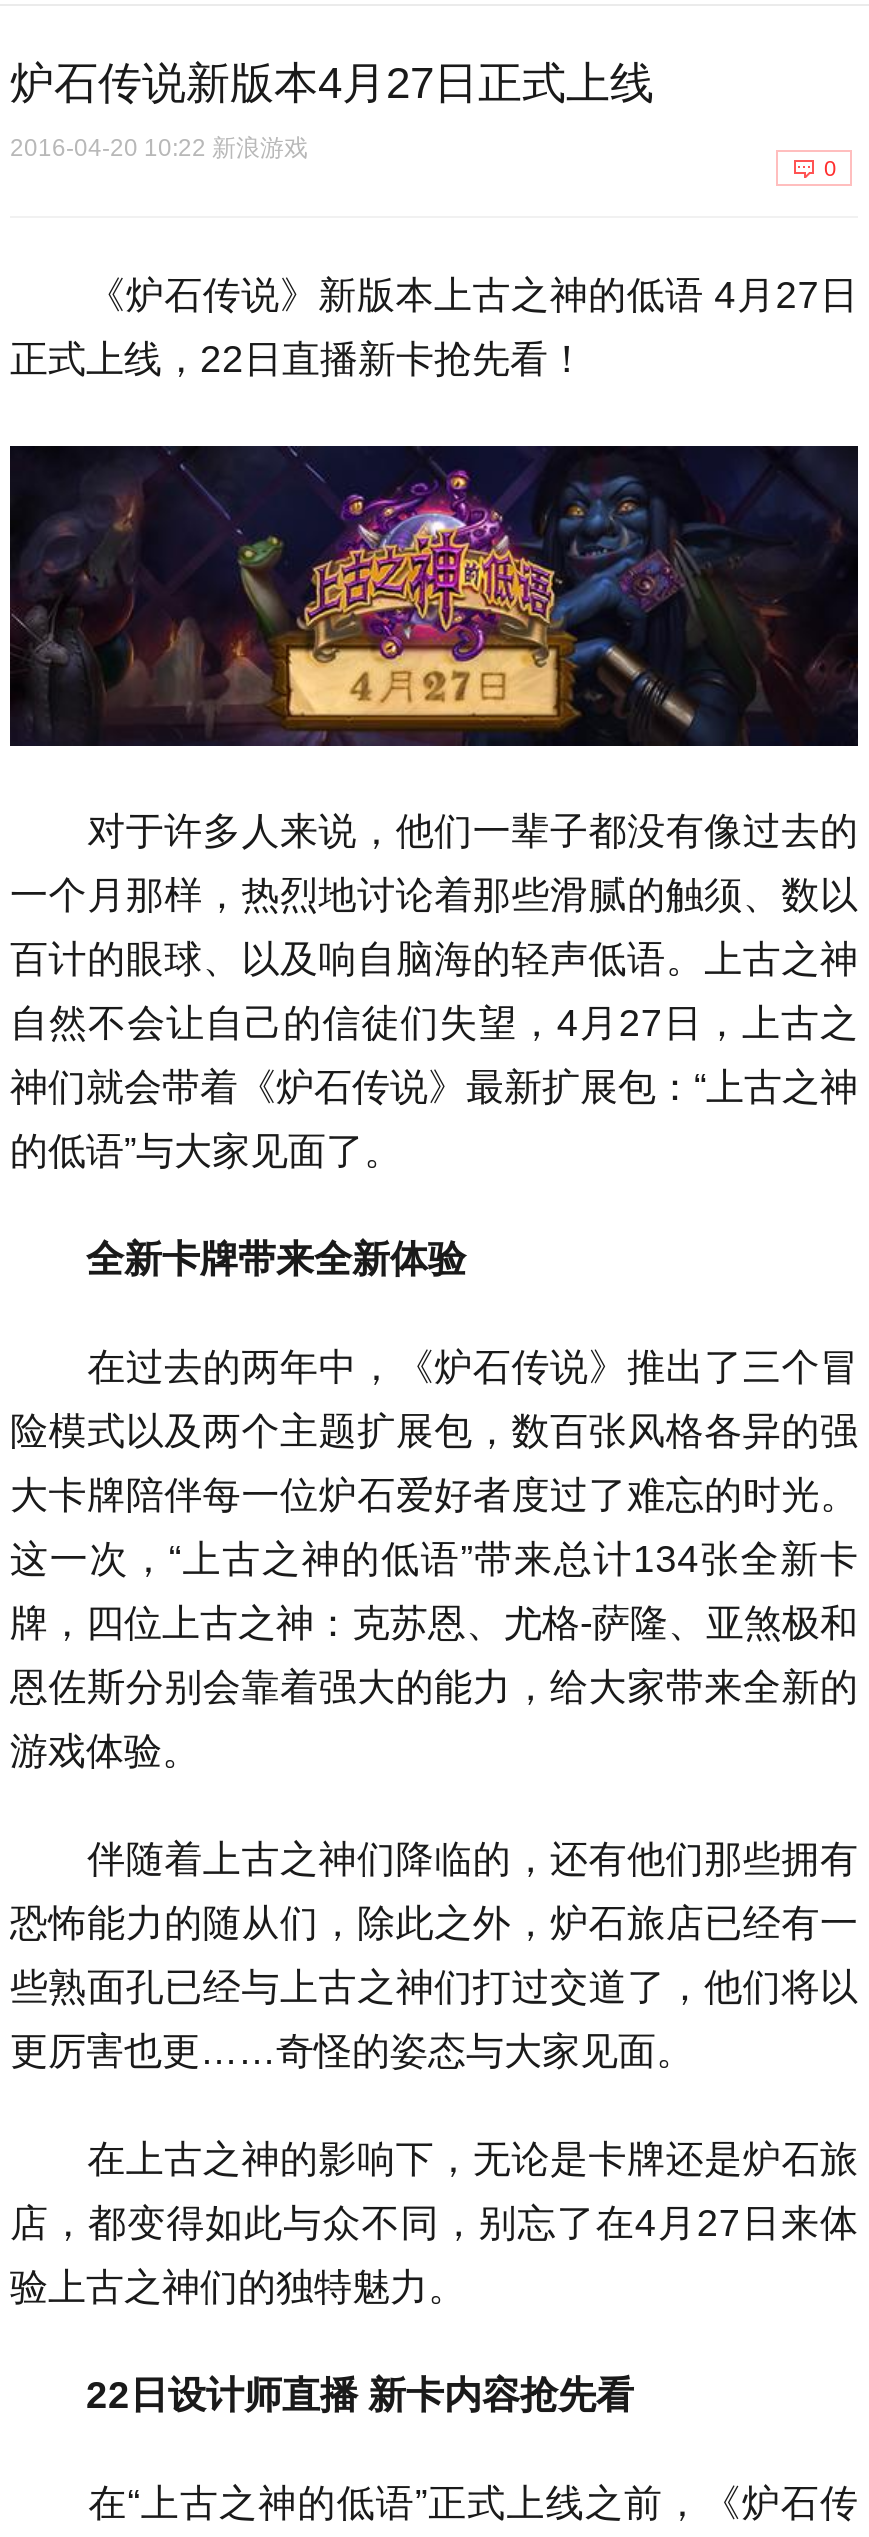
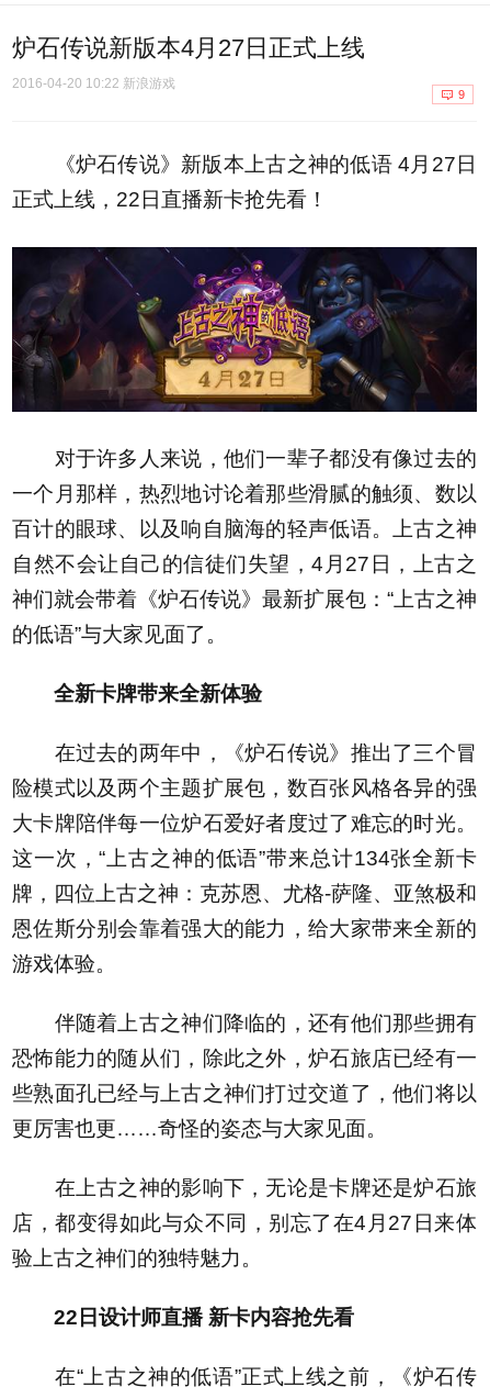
[824,156,836,180] 0 -> [458,88,465,101] 9

